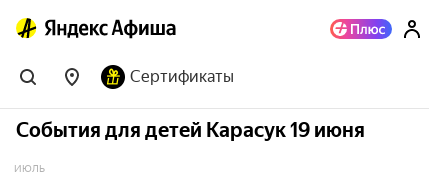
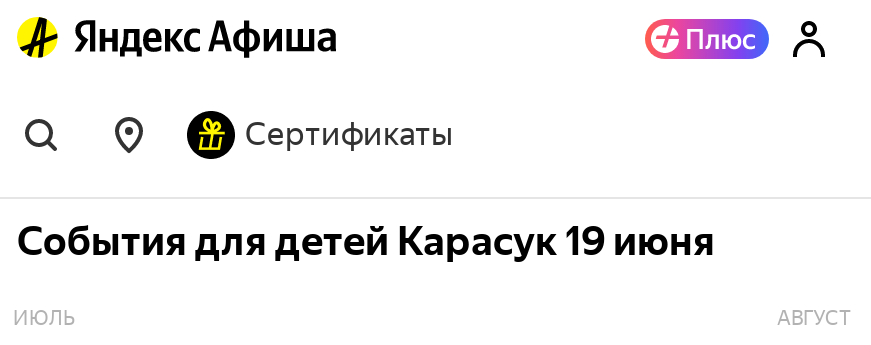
none -> [777,307,851,329] АВГУСТ

